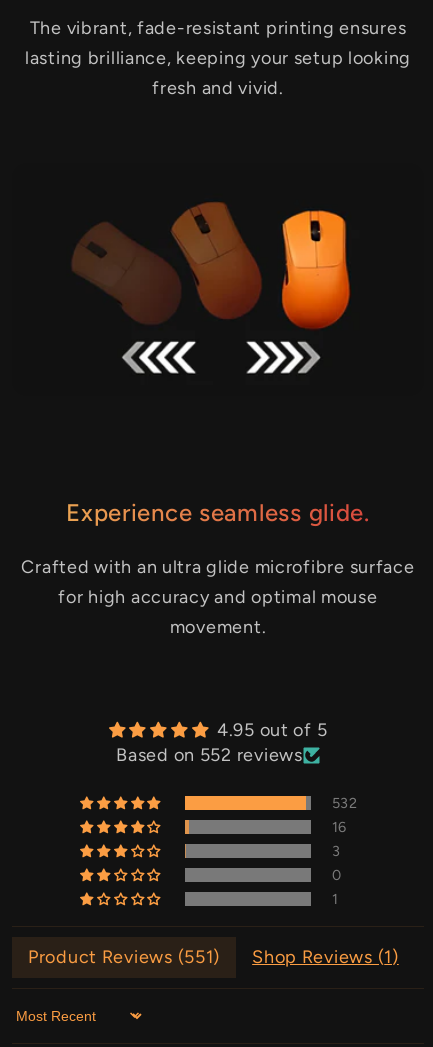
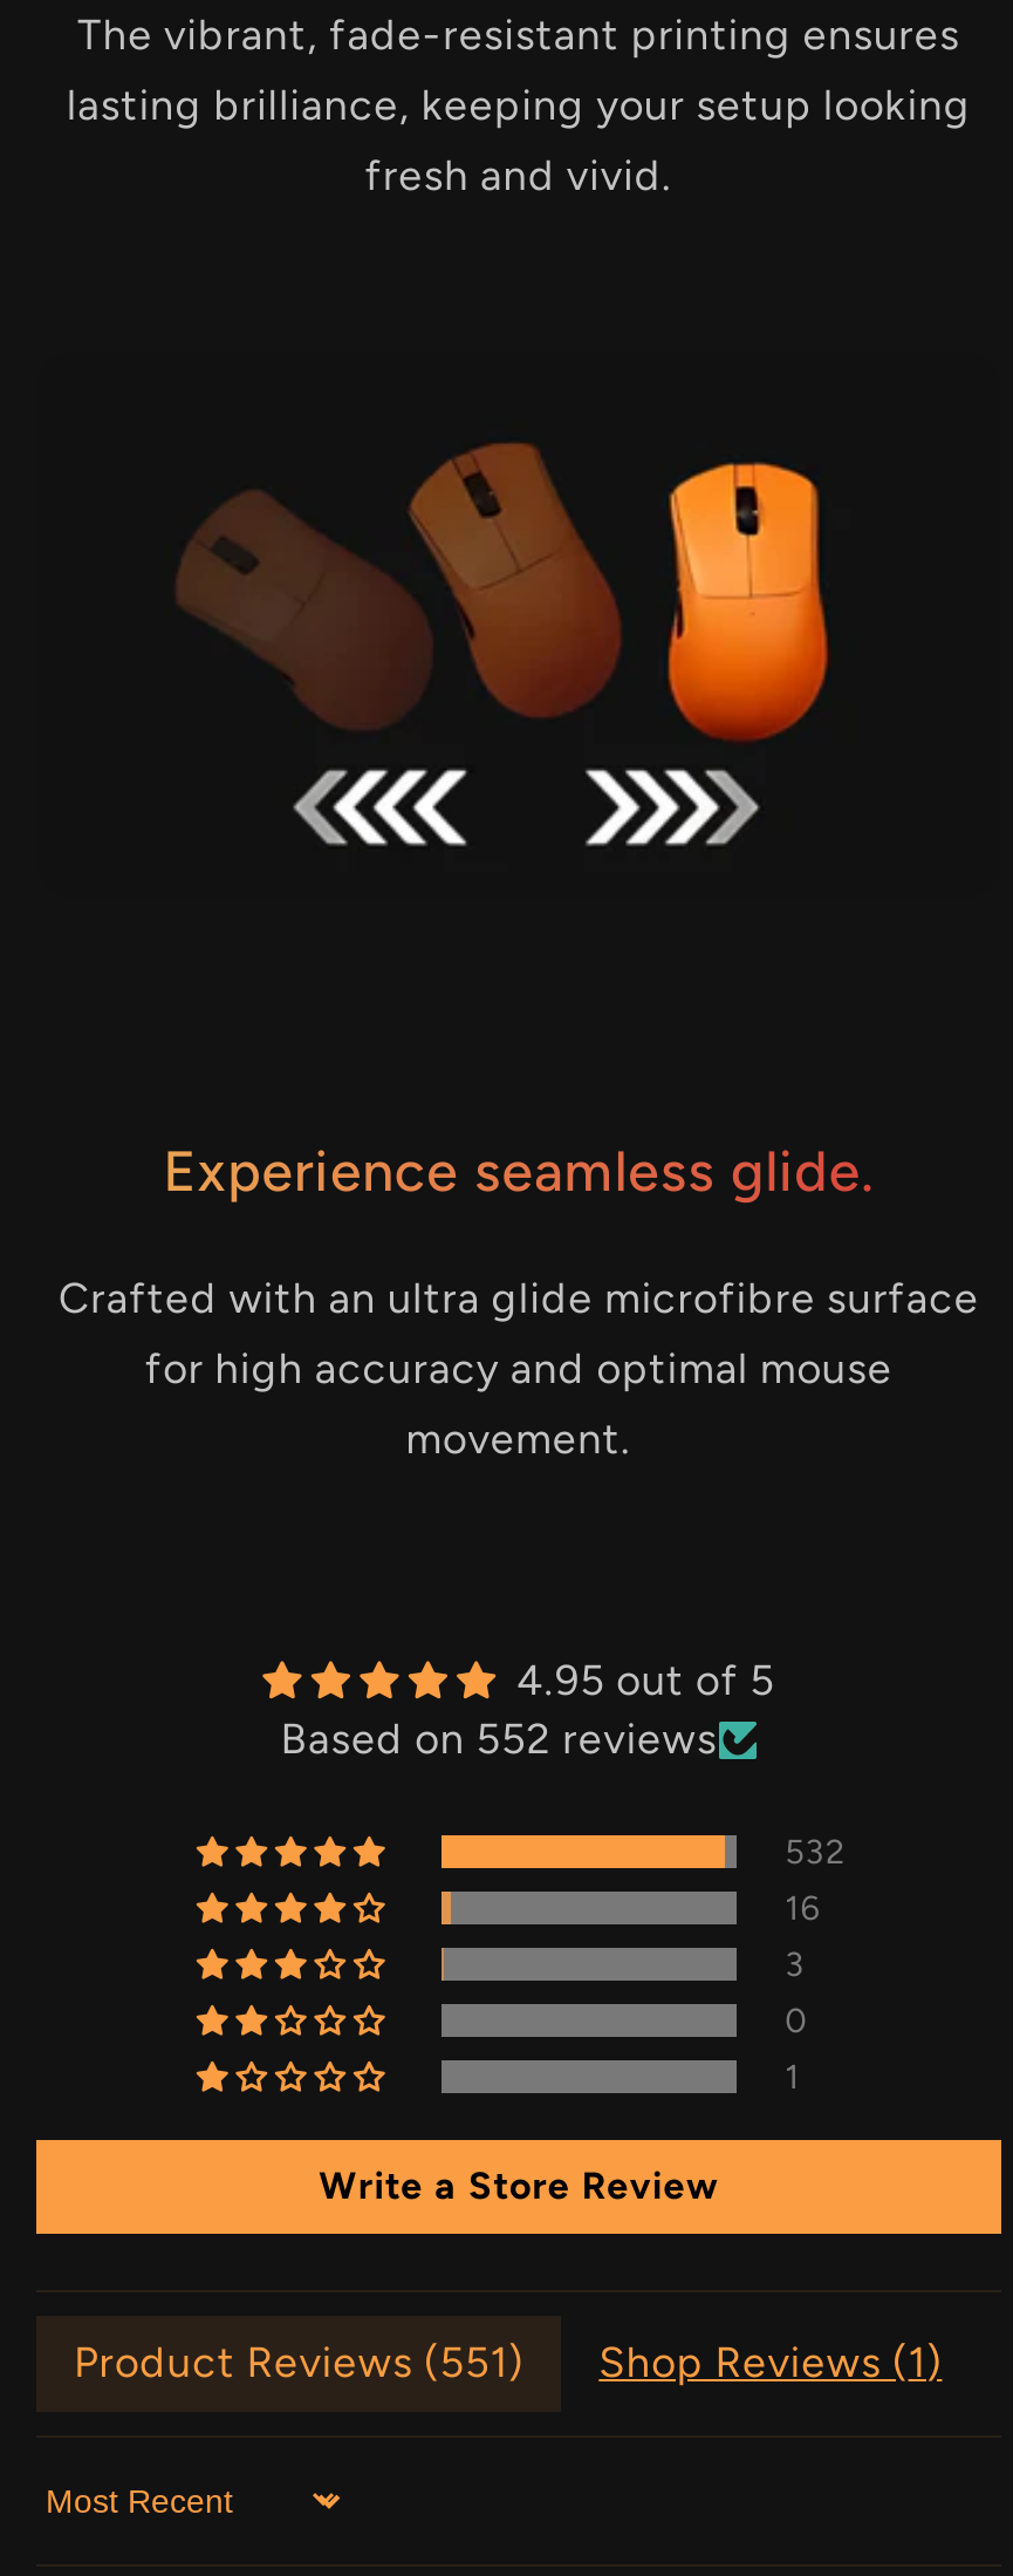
none -> [319,2163,718,2208] Write a Store Review

